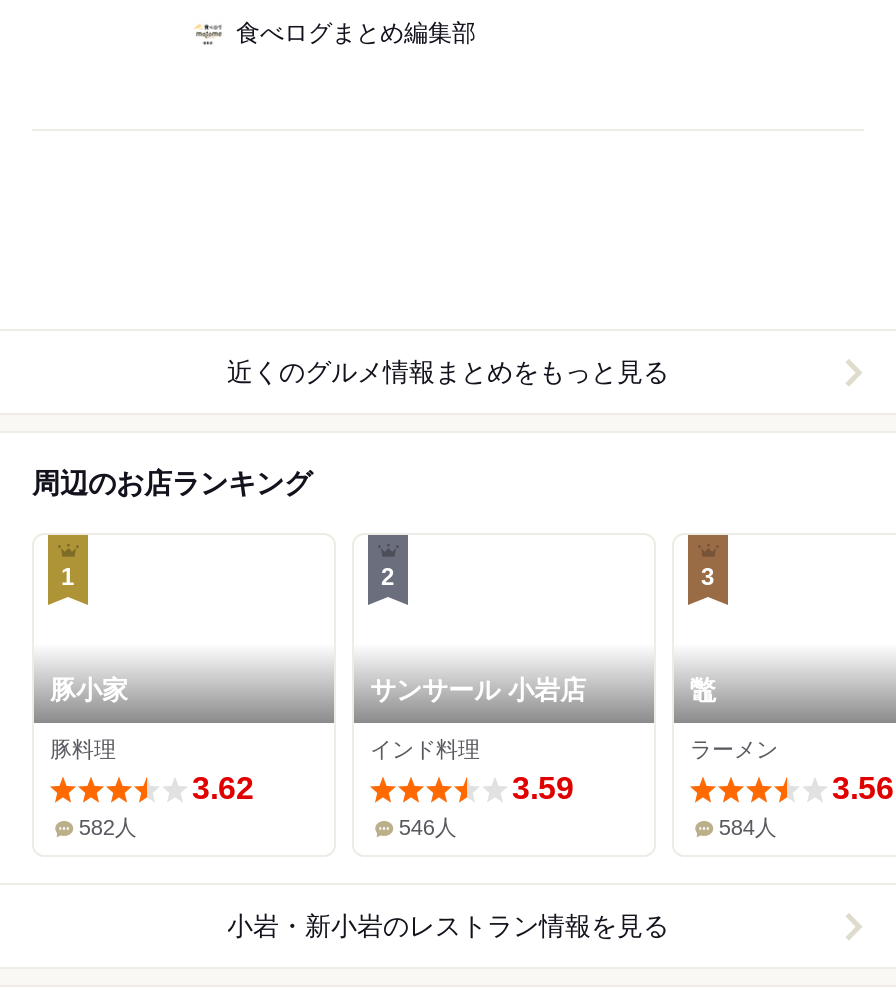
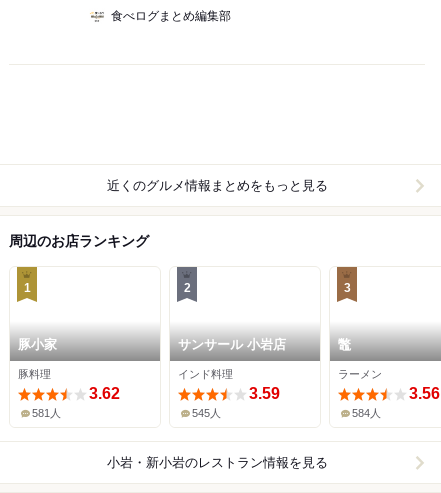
[79,816,137,840] 582人 -> [32,407,61,419] 581人
[399,816,457,840] 546人 -> [192,407,221,419] 545人

